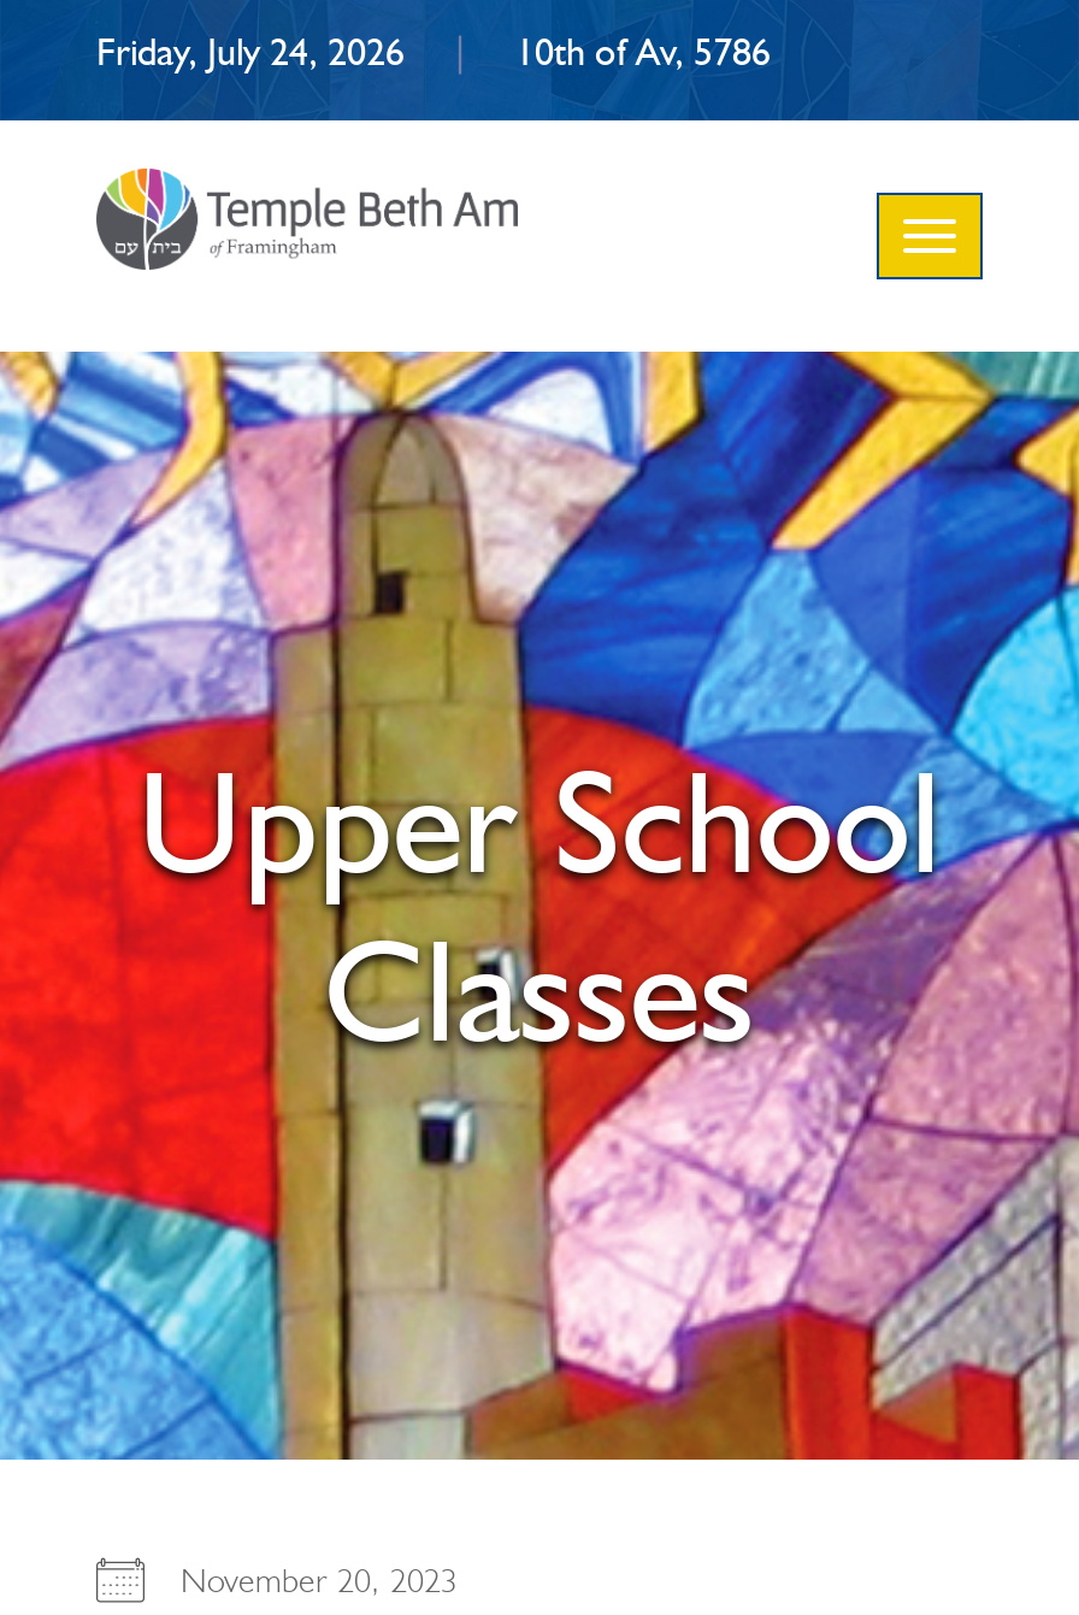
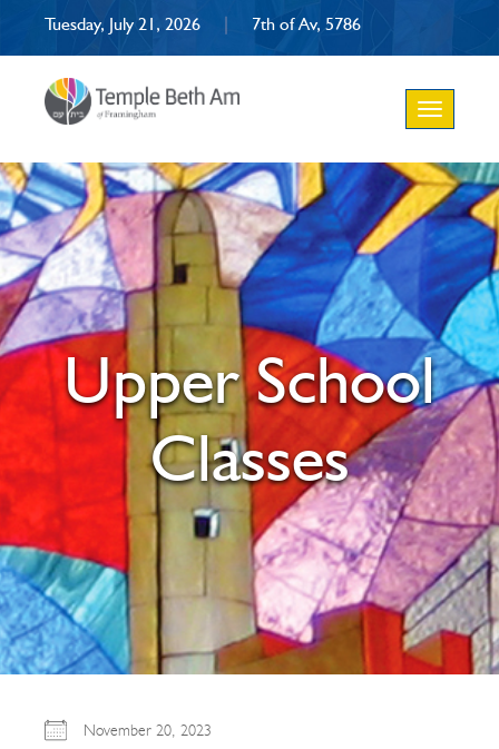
[96,29,414,75] Friday, July 24, 2026 -> [45,13,205,35] Tuesday, July 21, 2026
[515,29,771,75] 10th of Av, 5786 -> [252,13,361,35] 7th of Av, 5786

